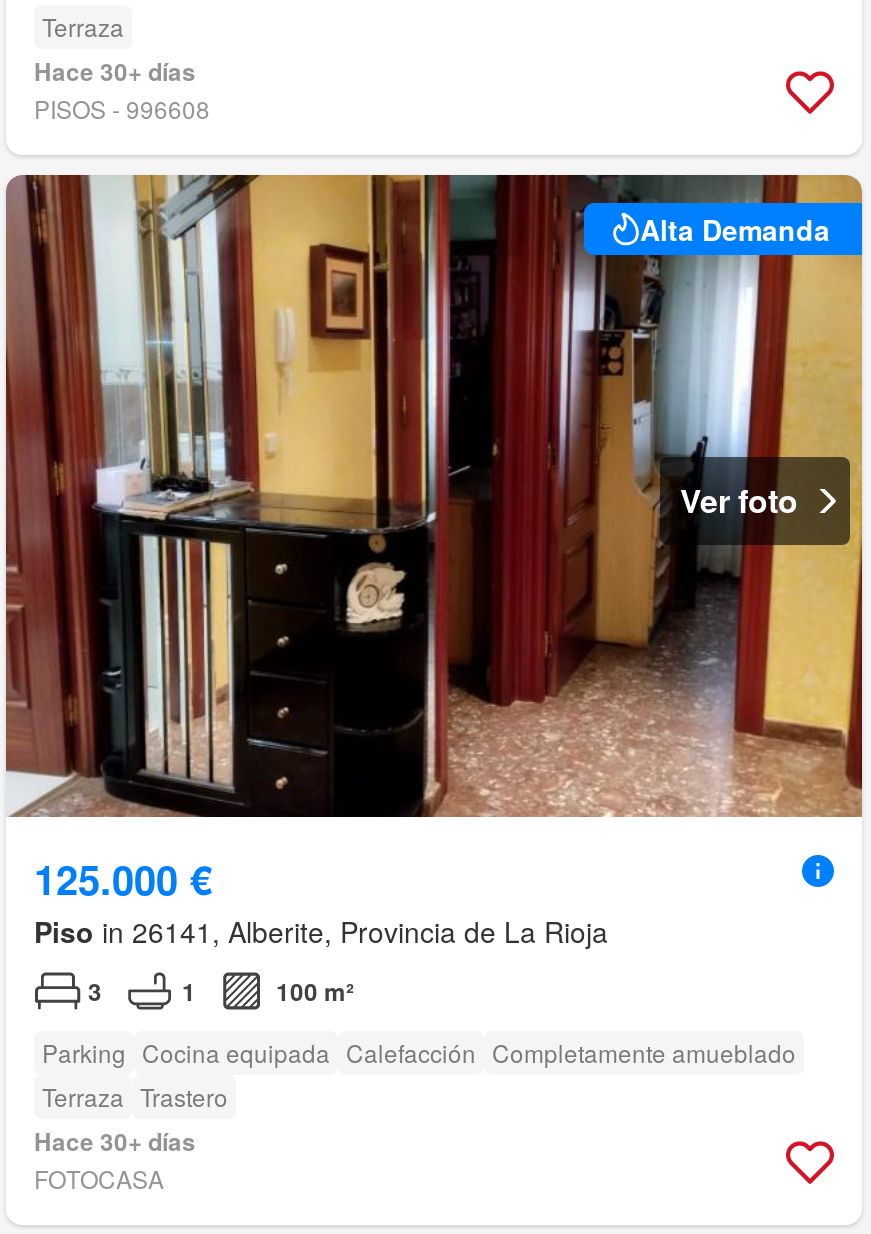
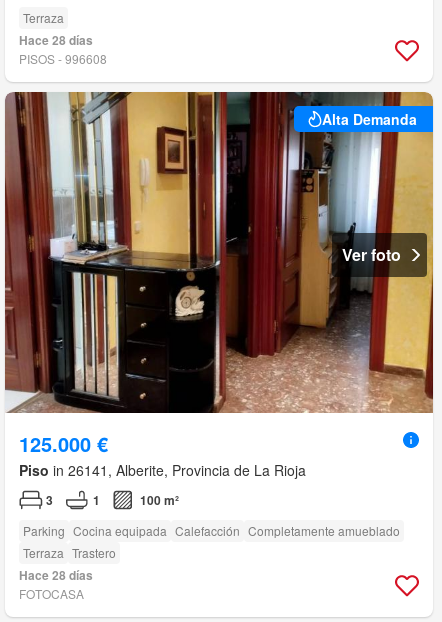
[34,54,196,90] Hace 30+ días -> [19,31,93,49] Hace 28 días
[34,1124,196,1160] Hace 30+ días -> [19,566,93,584] Hace 28 días

